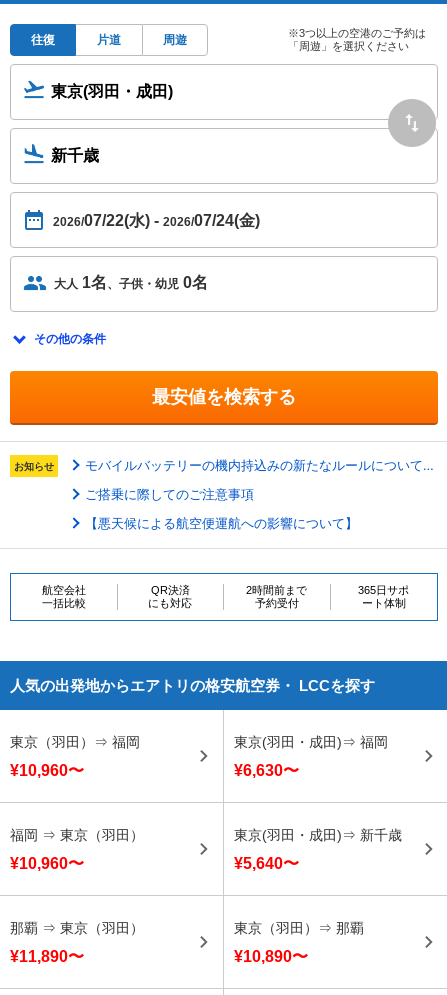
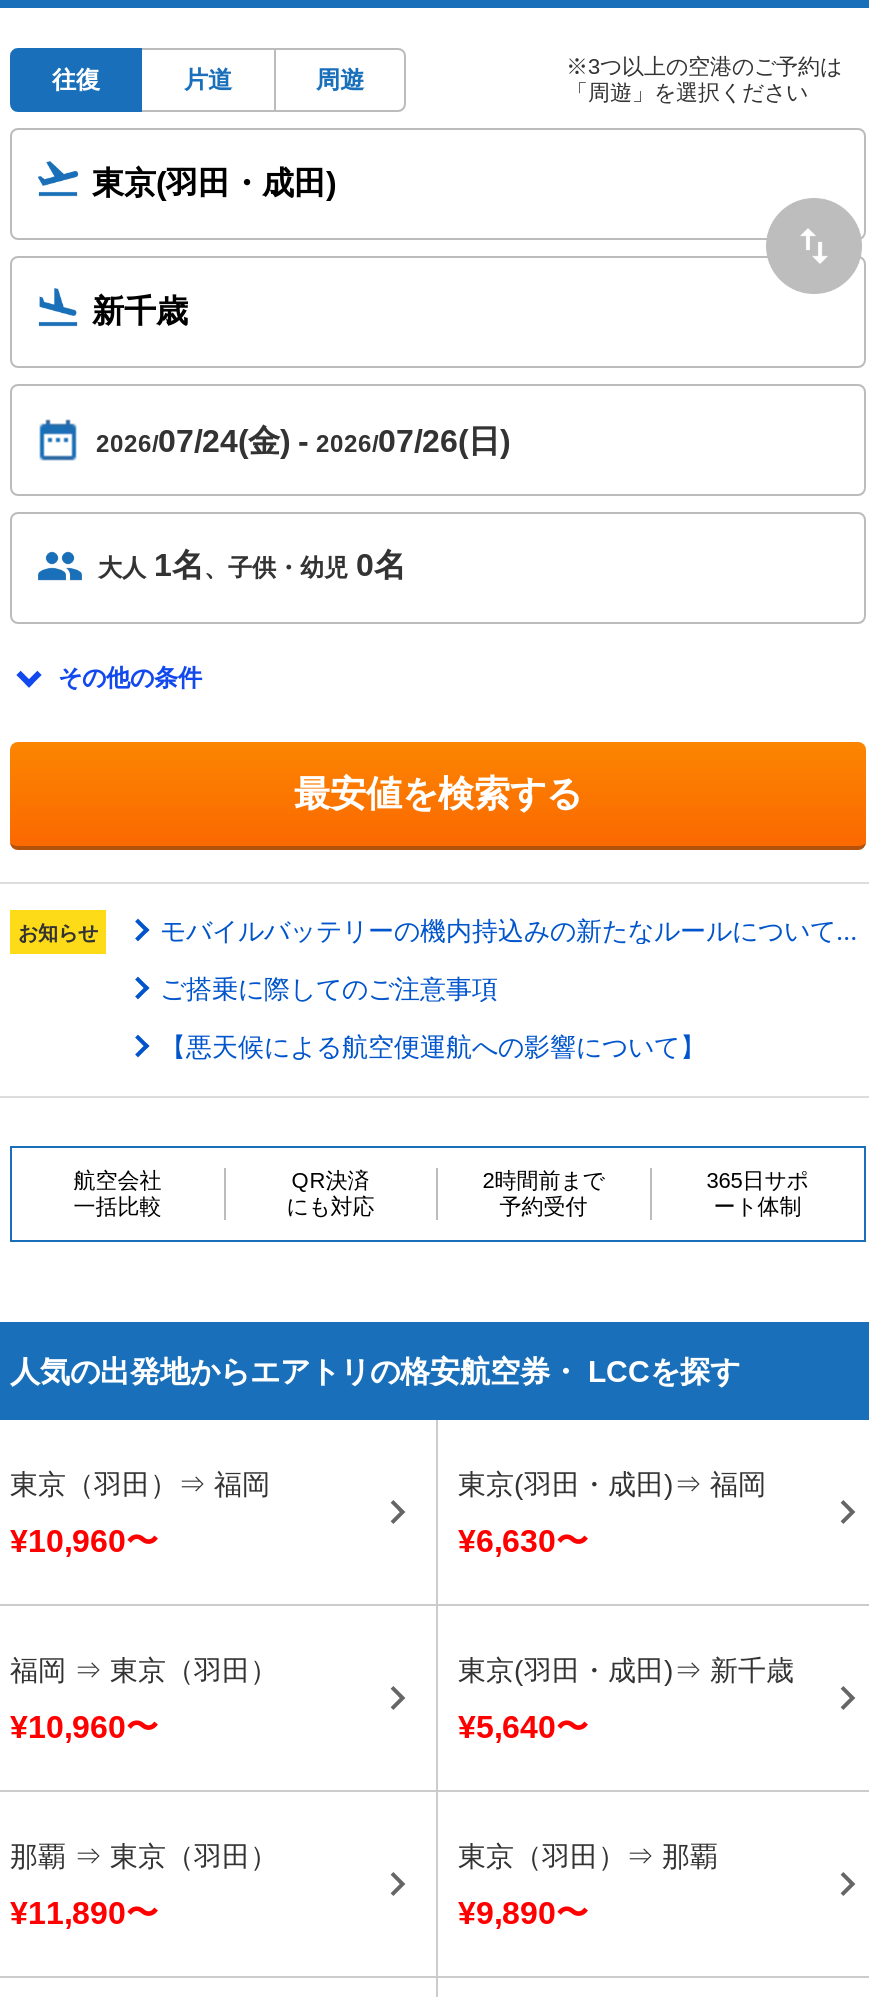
[53,212,260,229] 2026/07/22(水) - 2026/07/24(金) -> [96,424,510,458] 2026/07/24(金) - 2026/07/26(日)
[234,948,308,965] ¥10,890〜 -> [458,1896,588,1930] ¥9,890〜

